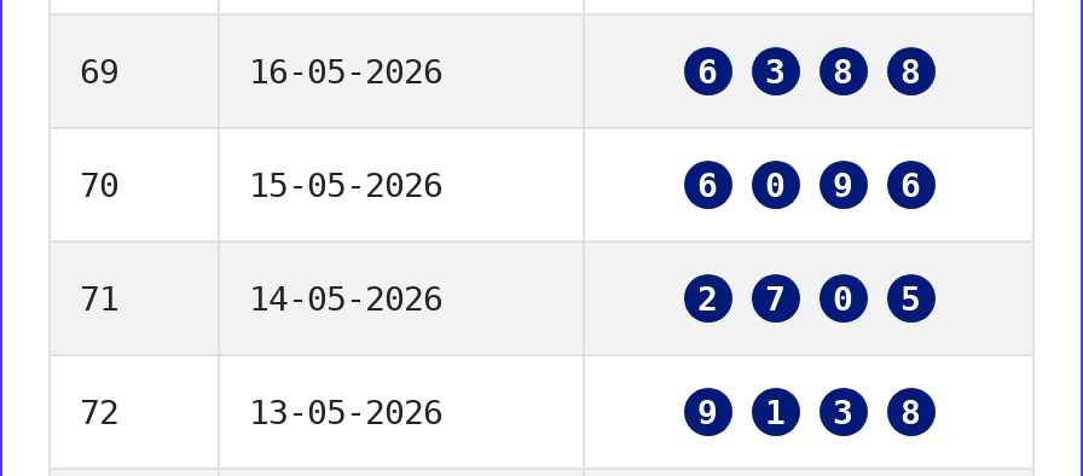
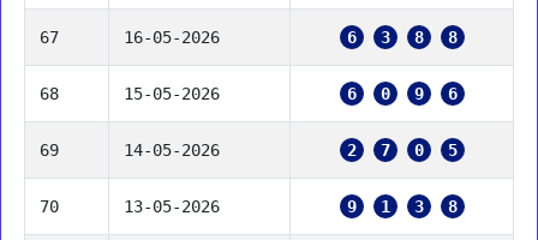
[80,51,118,90] 69 -> [40,27,59,46] 67
[80,165,118,203] 70 -> [40,84,59,103] 68
[80,278,118,317] 71 -> [40,140,59,159] 69
[80,392,118,430] 72 -> [40,196,59,216] 70

